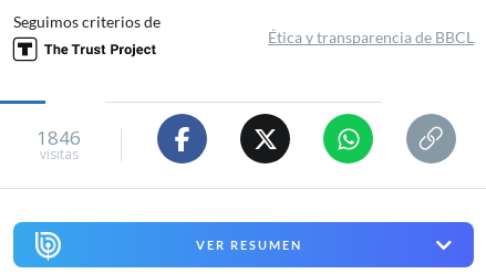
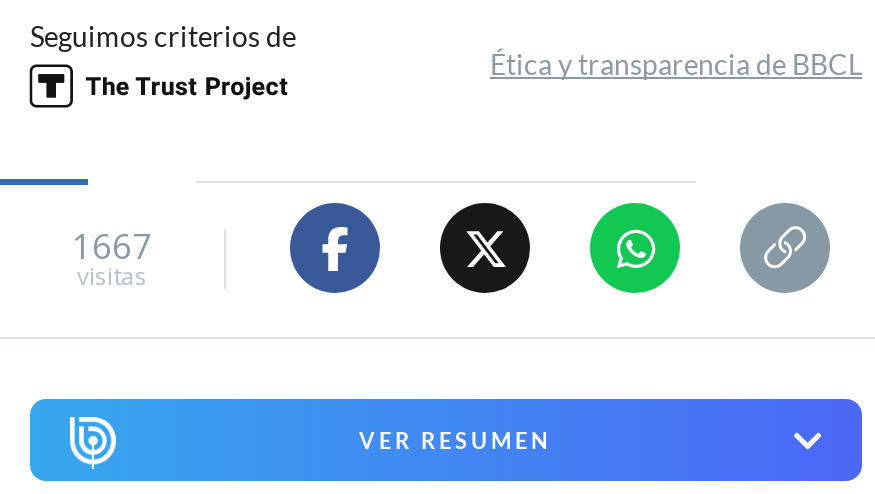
[37,125,81,150] 1846 -> [72,223,152,269] 1667

